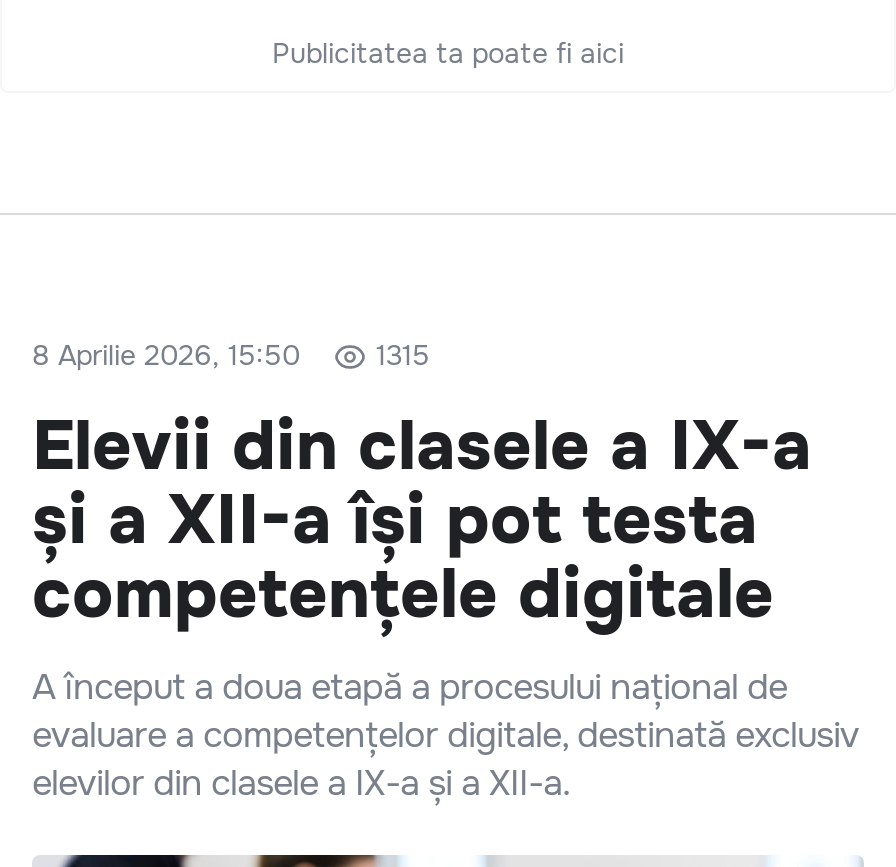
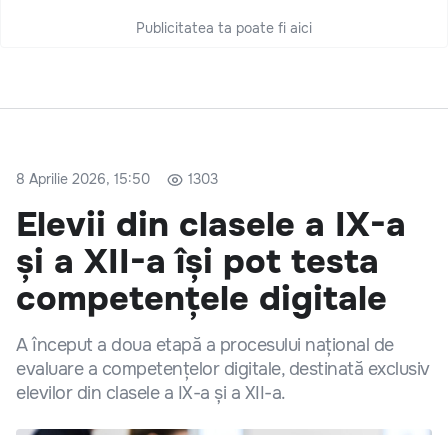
[376,338,430,374] 1315 -> [188,170,218,188] 1303

